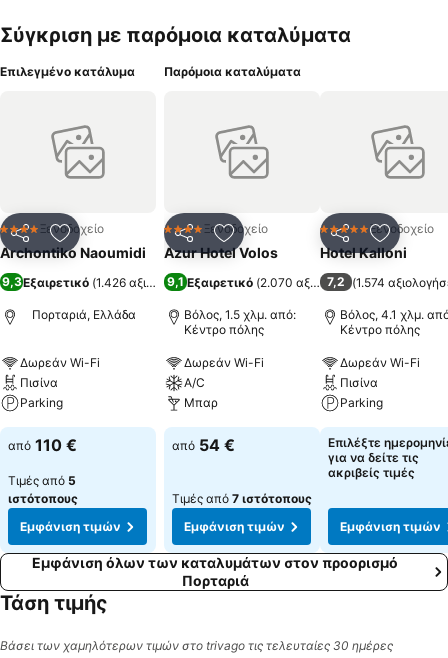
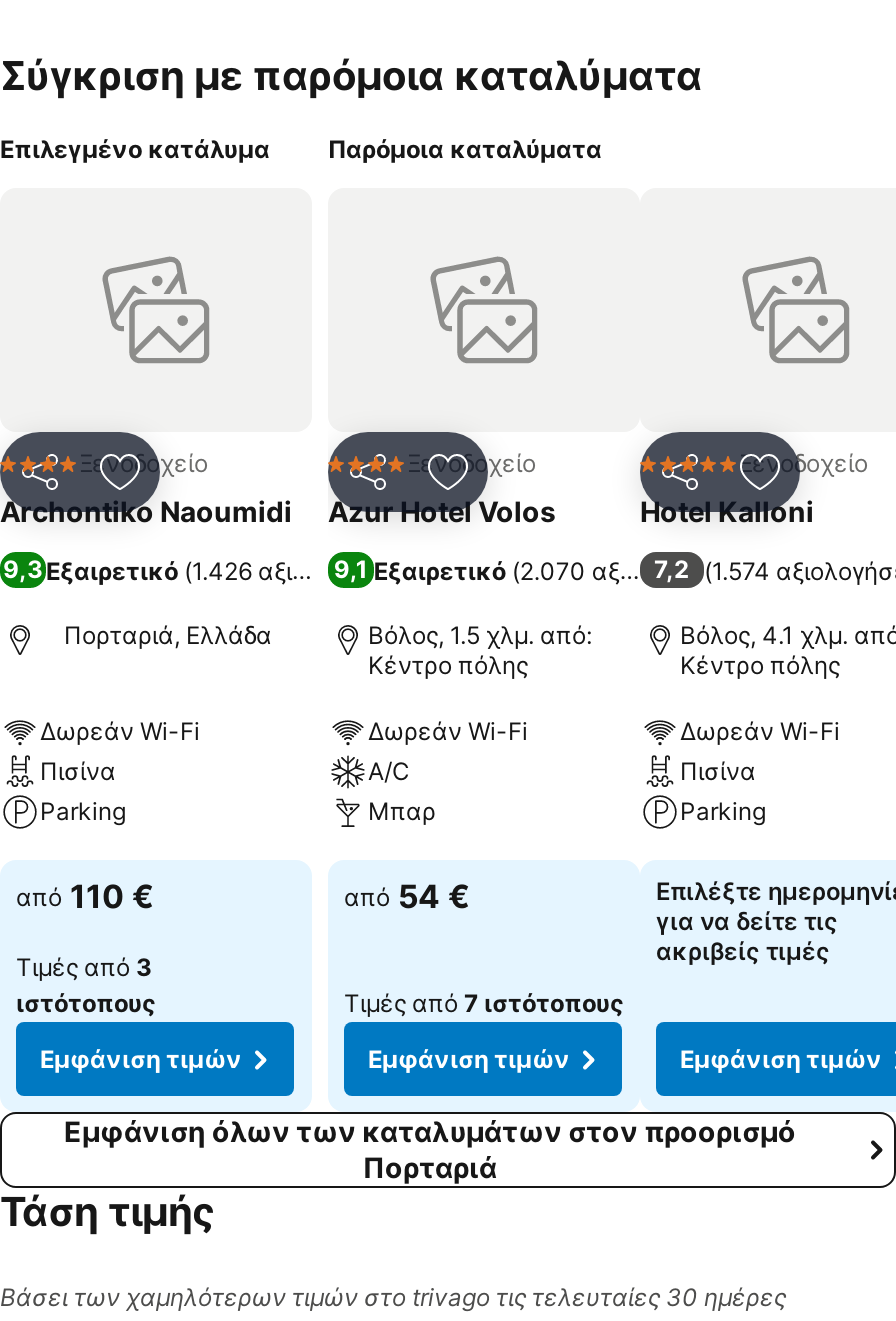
[8,473,76,488] Τιμές από 5 -> [16,952,152,982] Τιμές από 3

